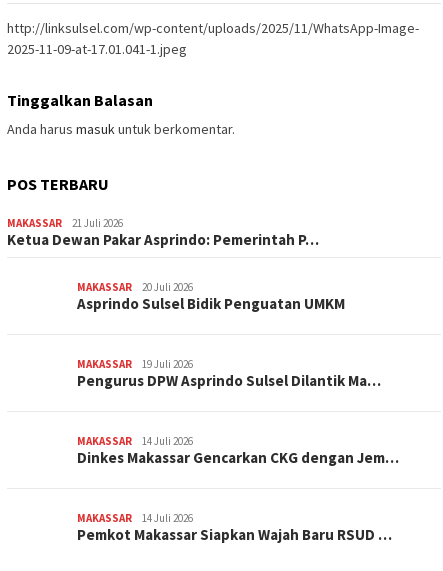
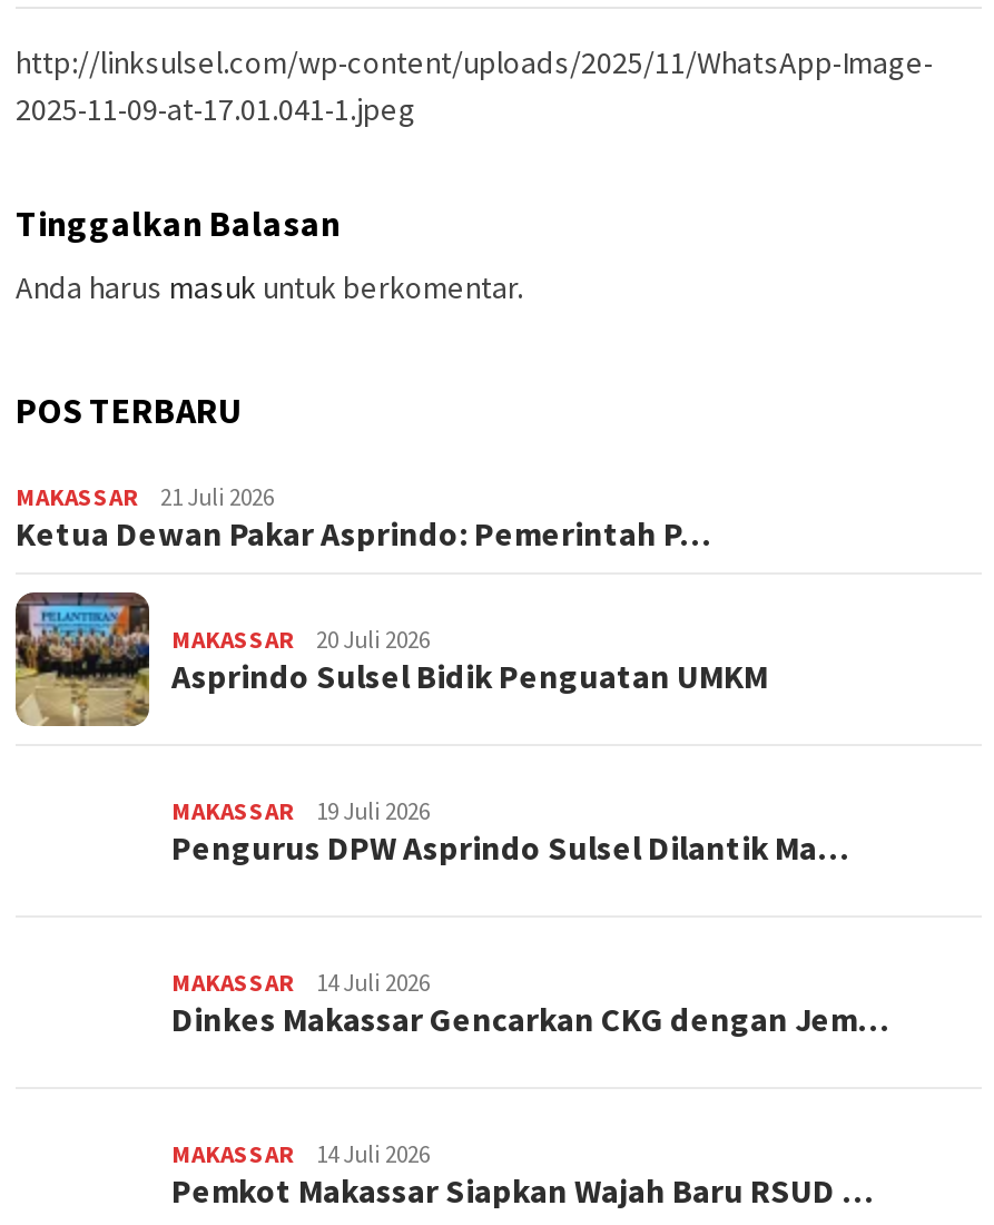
none -> [13,589,151,729] [image]

